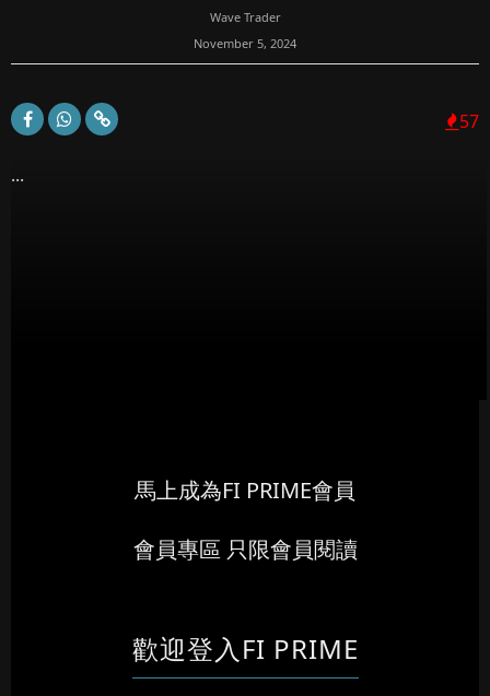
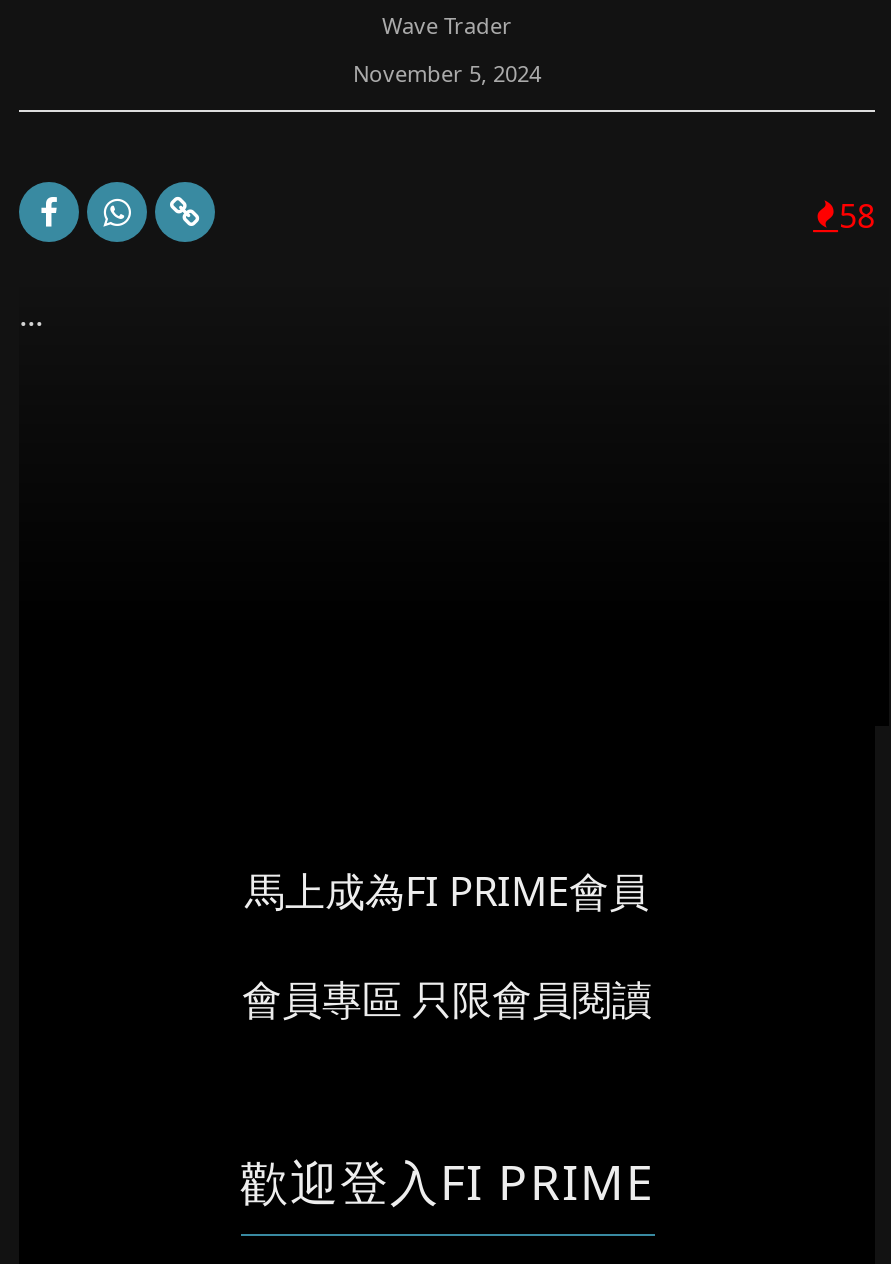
[459,109,479,133] 57 -> [839,194,875,238] 58

